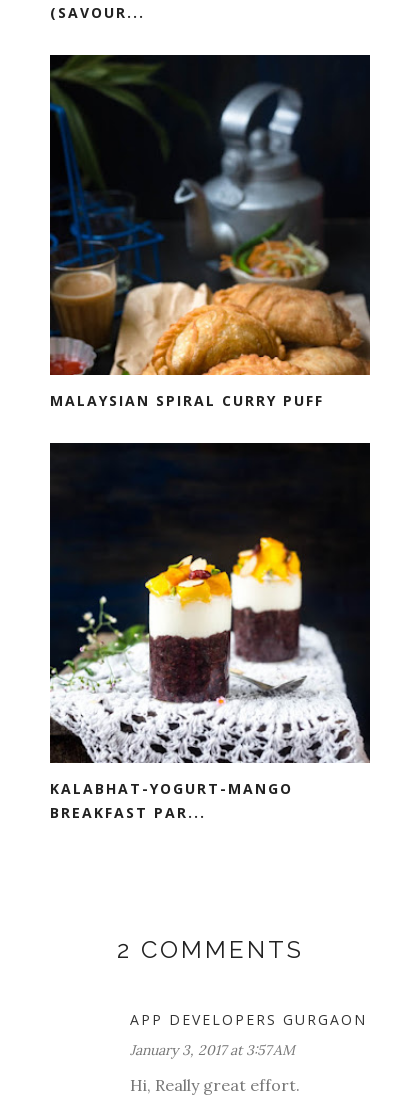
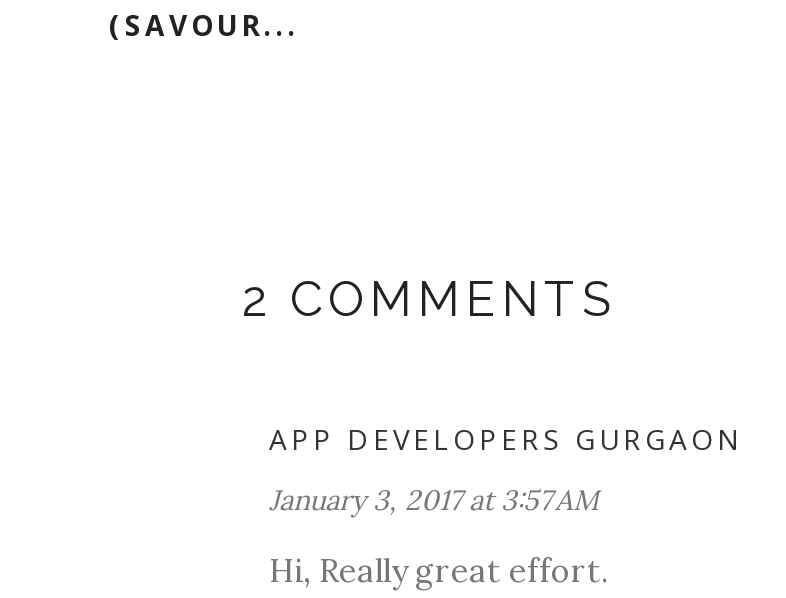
[49,54,371,410] [image] | MALAYSIAN SPIRAL CURRY PUFF -> none
[49,442,371,822] [image] | KALABHAT-YOGURT-MANGO | BREAKFAST PAR... -> none

